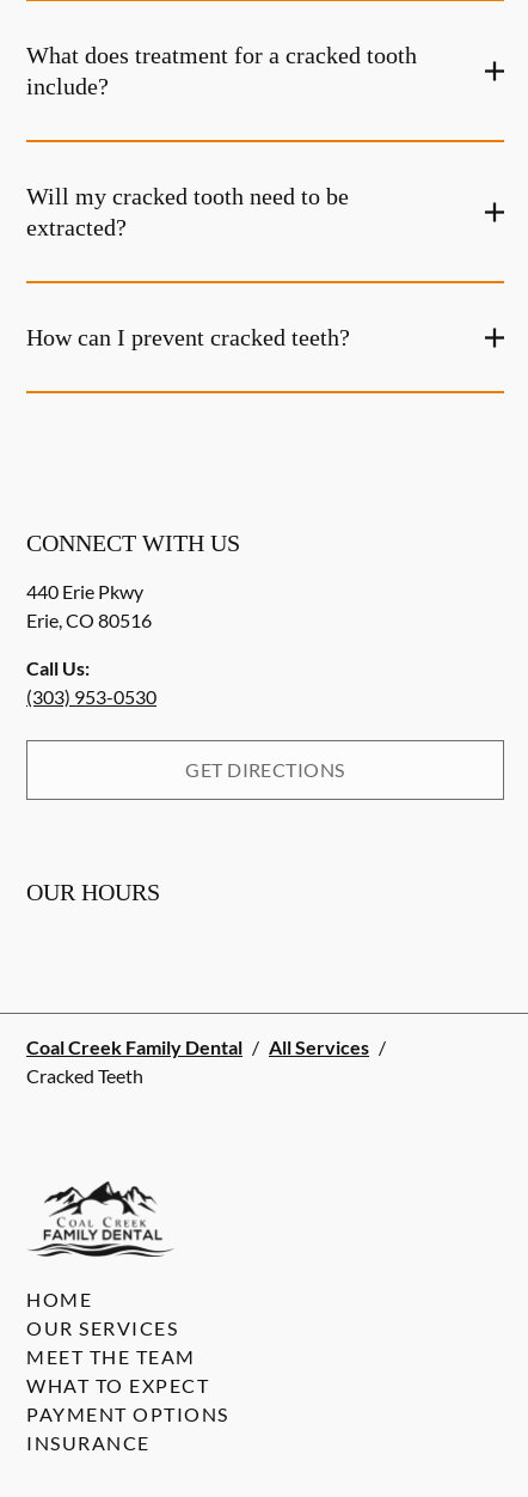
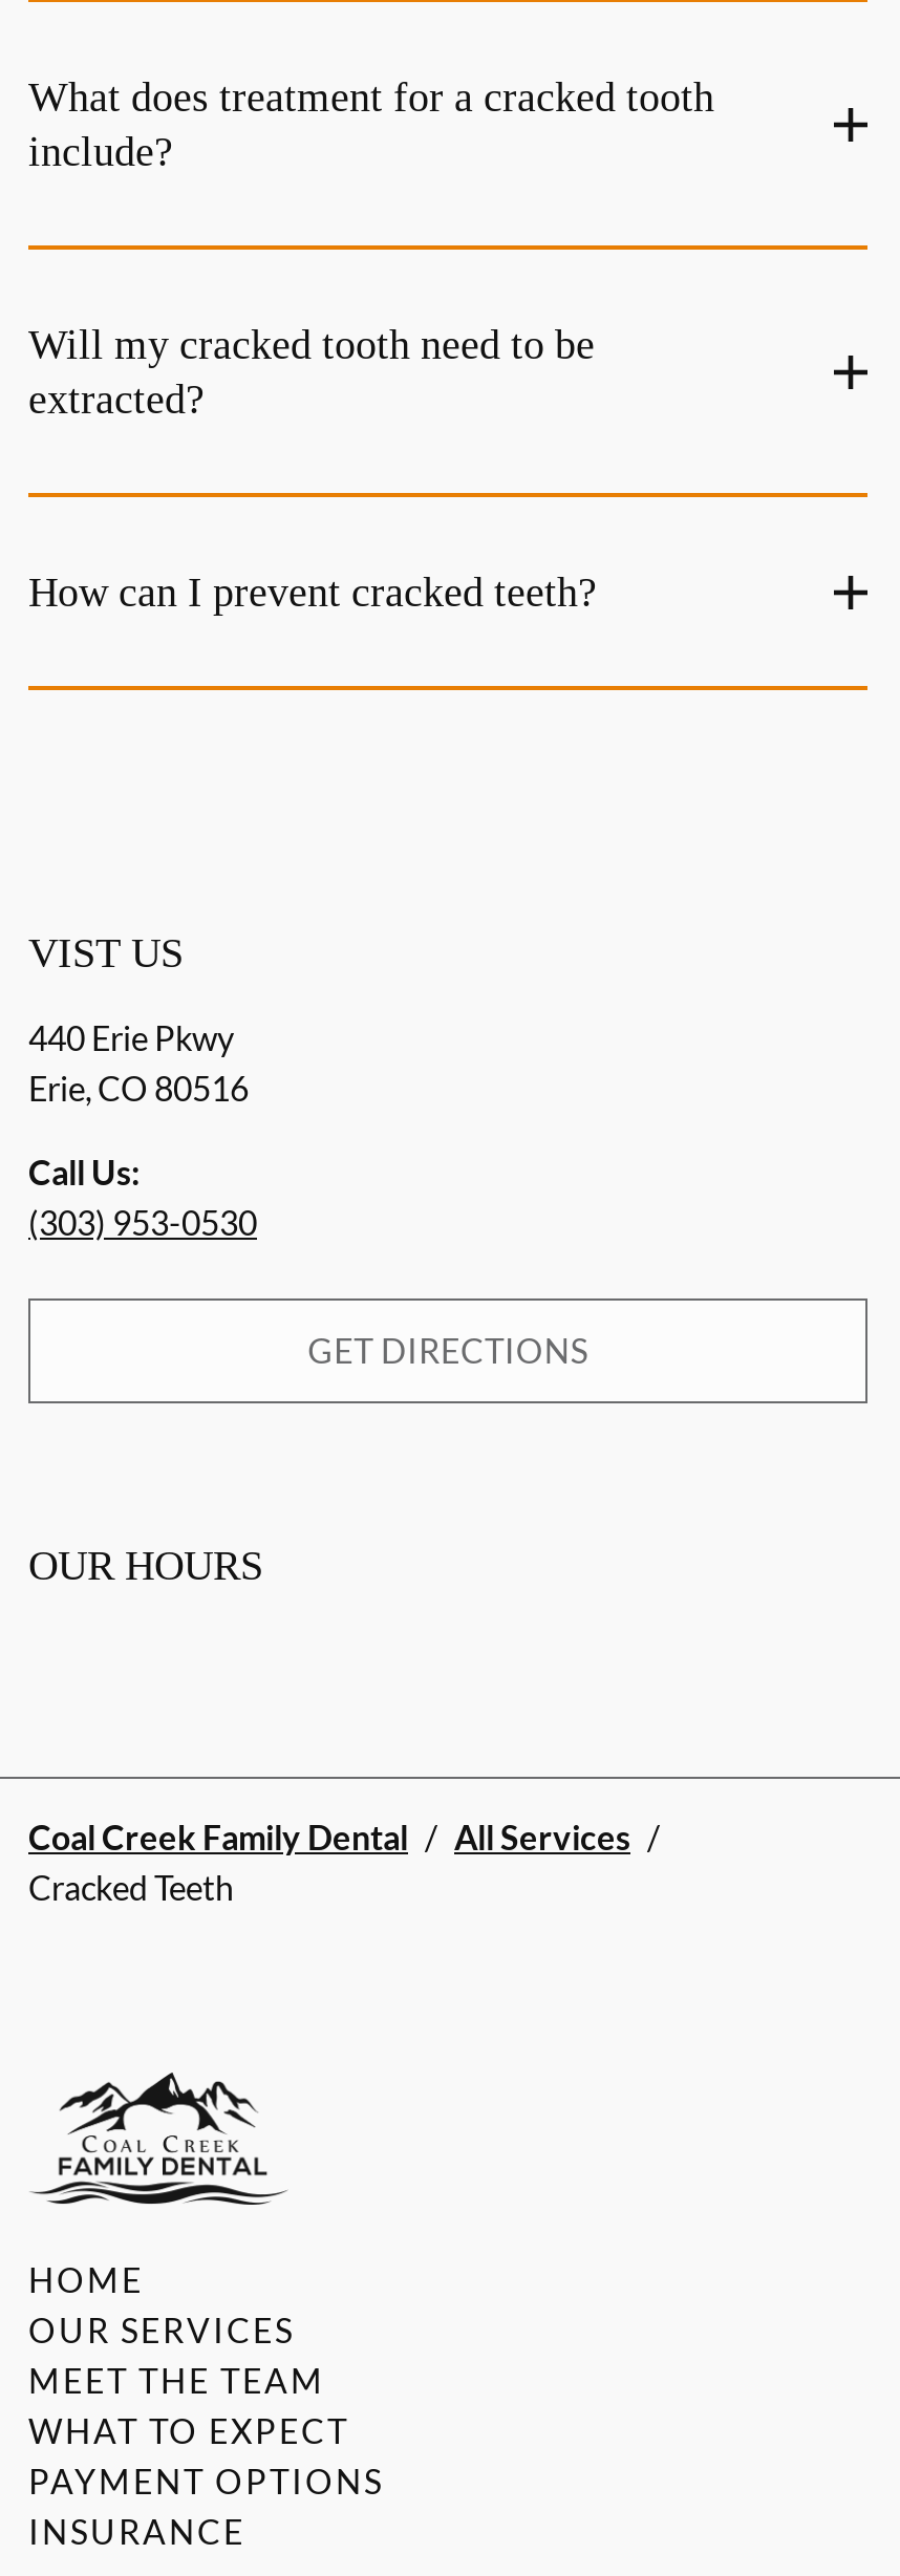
[26,530,240,556] CONNECT WITH US -> [28,929,184,975] VIST US

